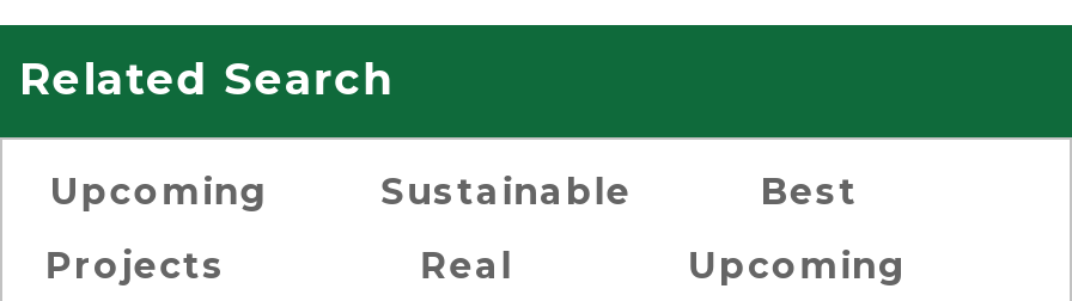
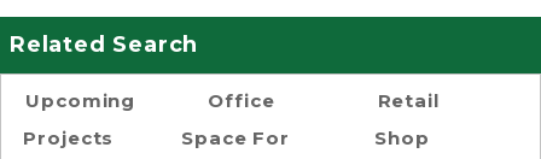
[381,167,632,213] Sustainable -> [208,89,275,111] Office
[761,167,858,213] Best -> [377,89,440,111] Retail
[420,241,513,287] Real -> [181,126,290,149] Space For
[688,241,906,287] Upcoming -> [375,126,430,149] Shop

